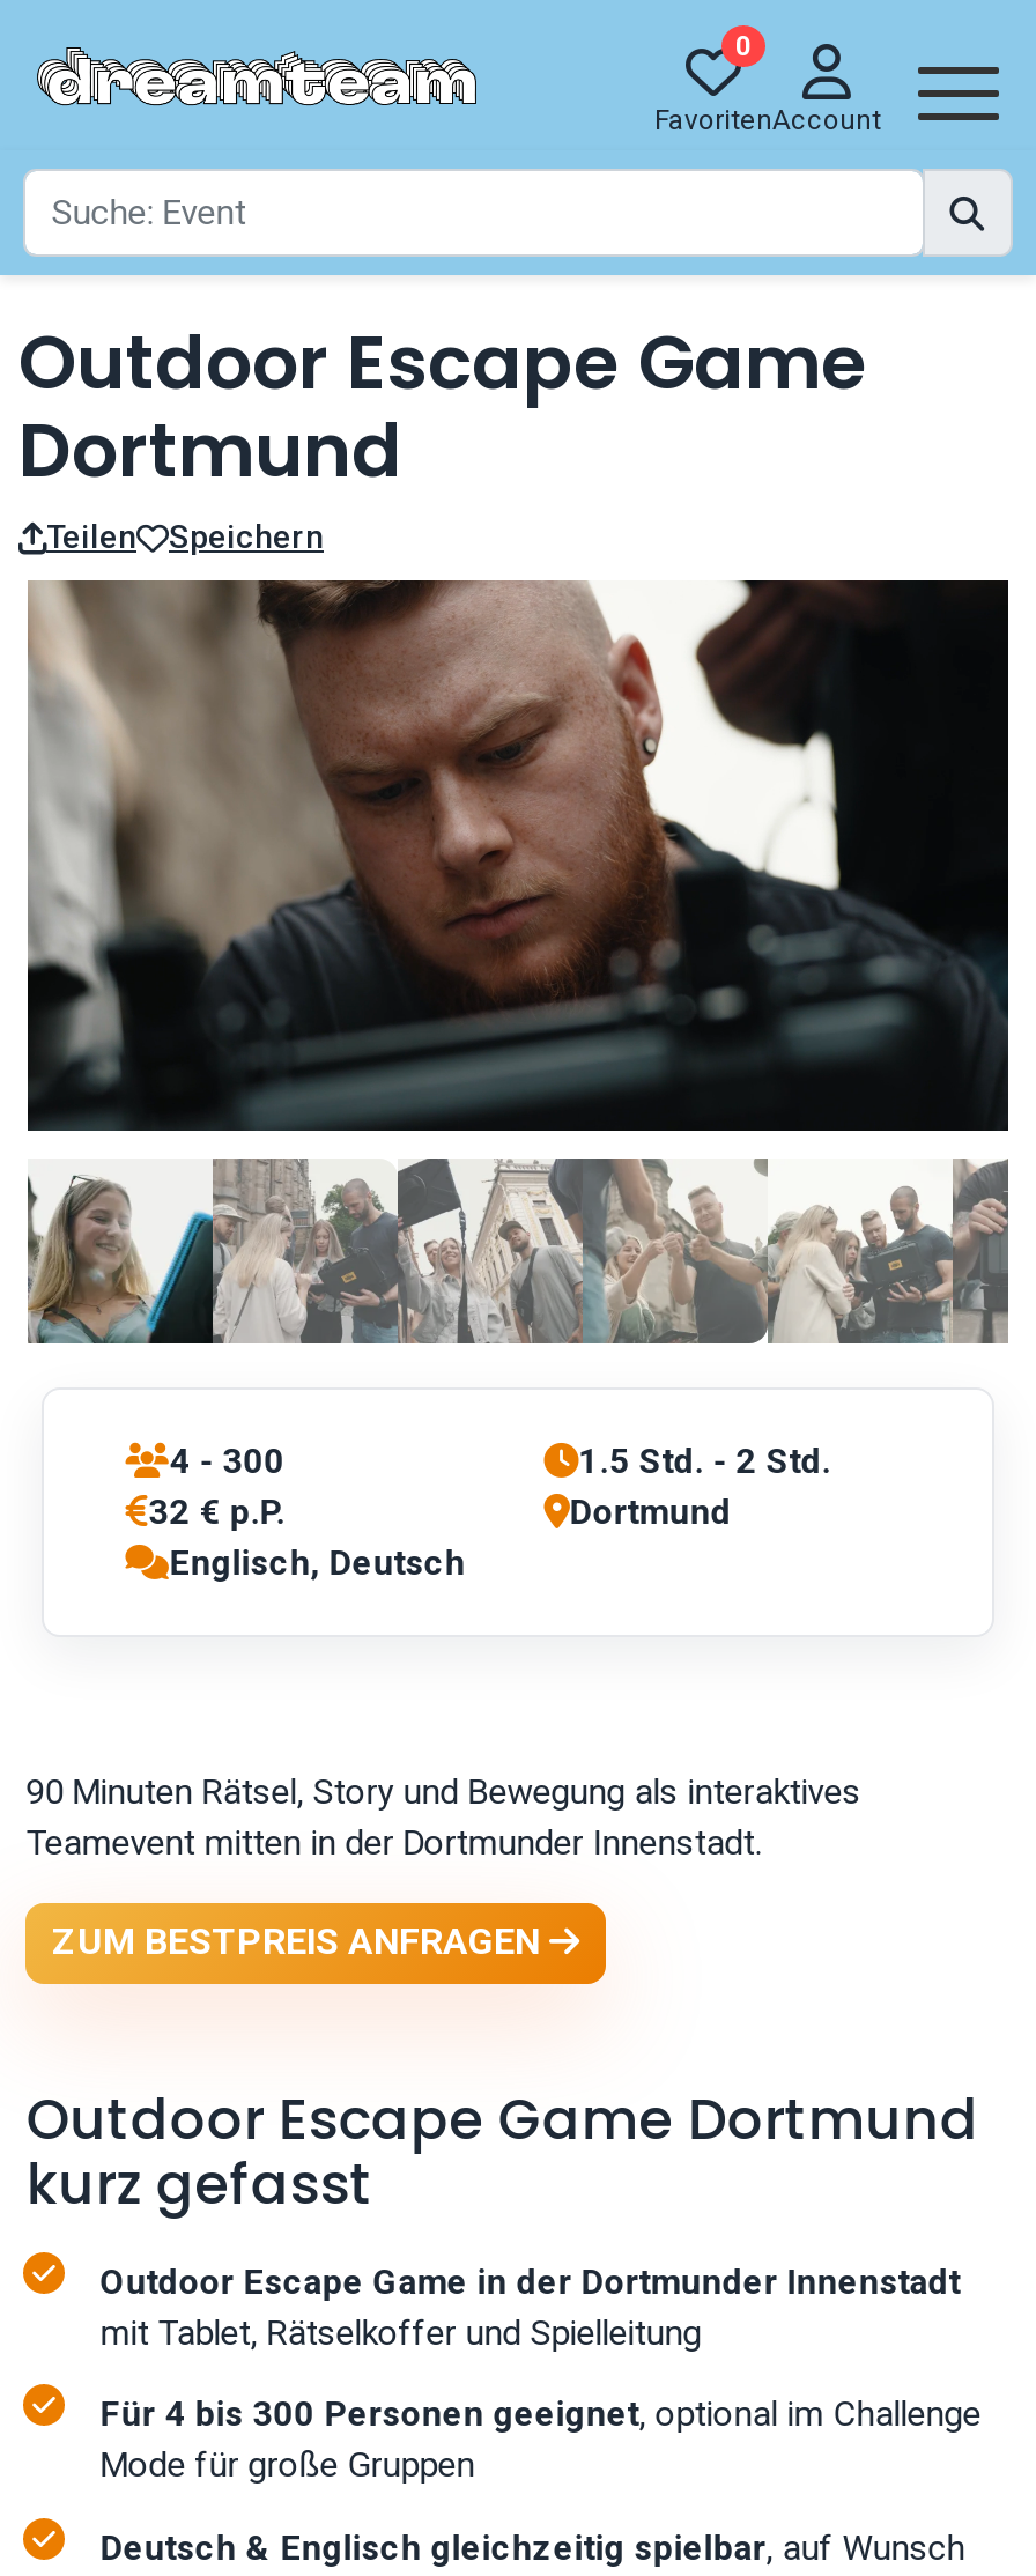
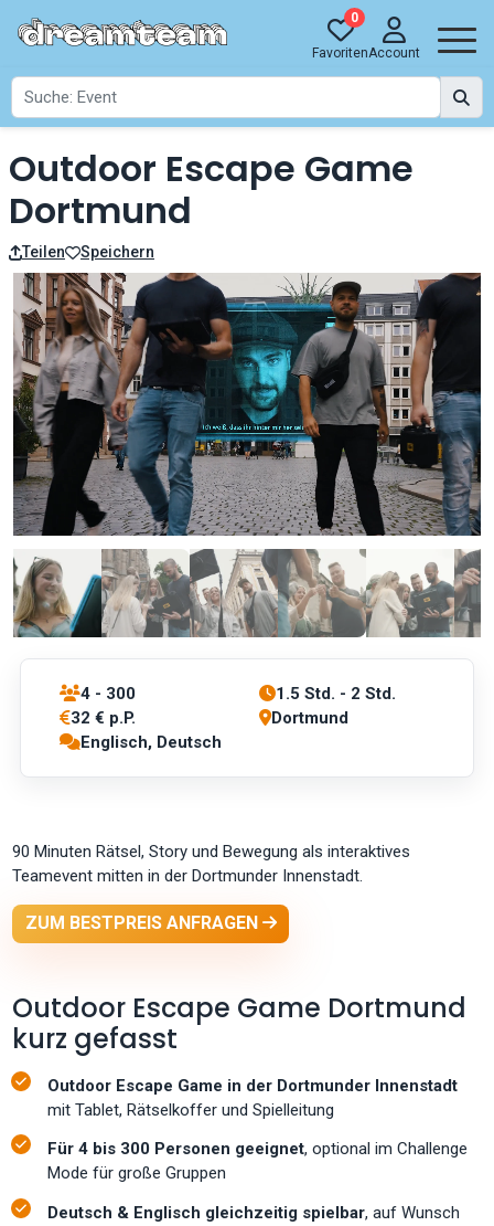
[28,578,1008,1133] [image] -> [13,272,482,537] [image]

